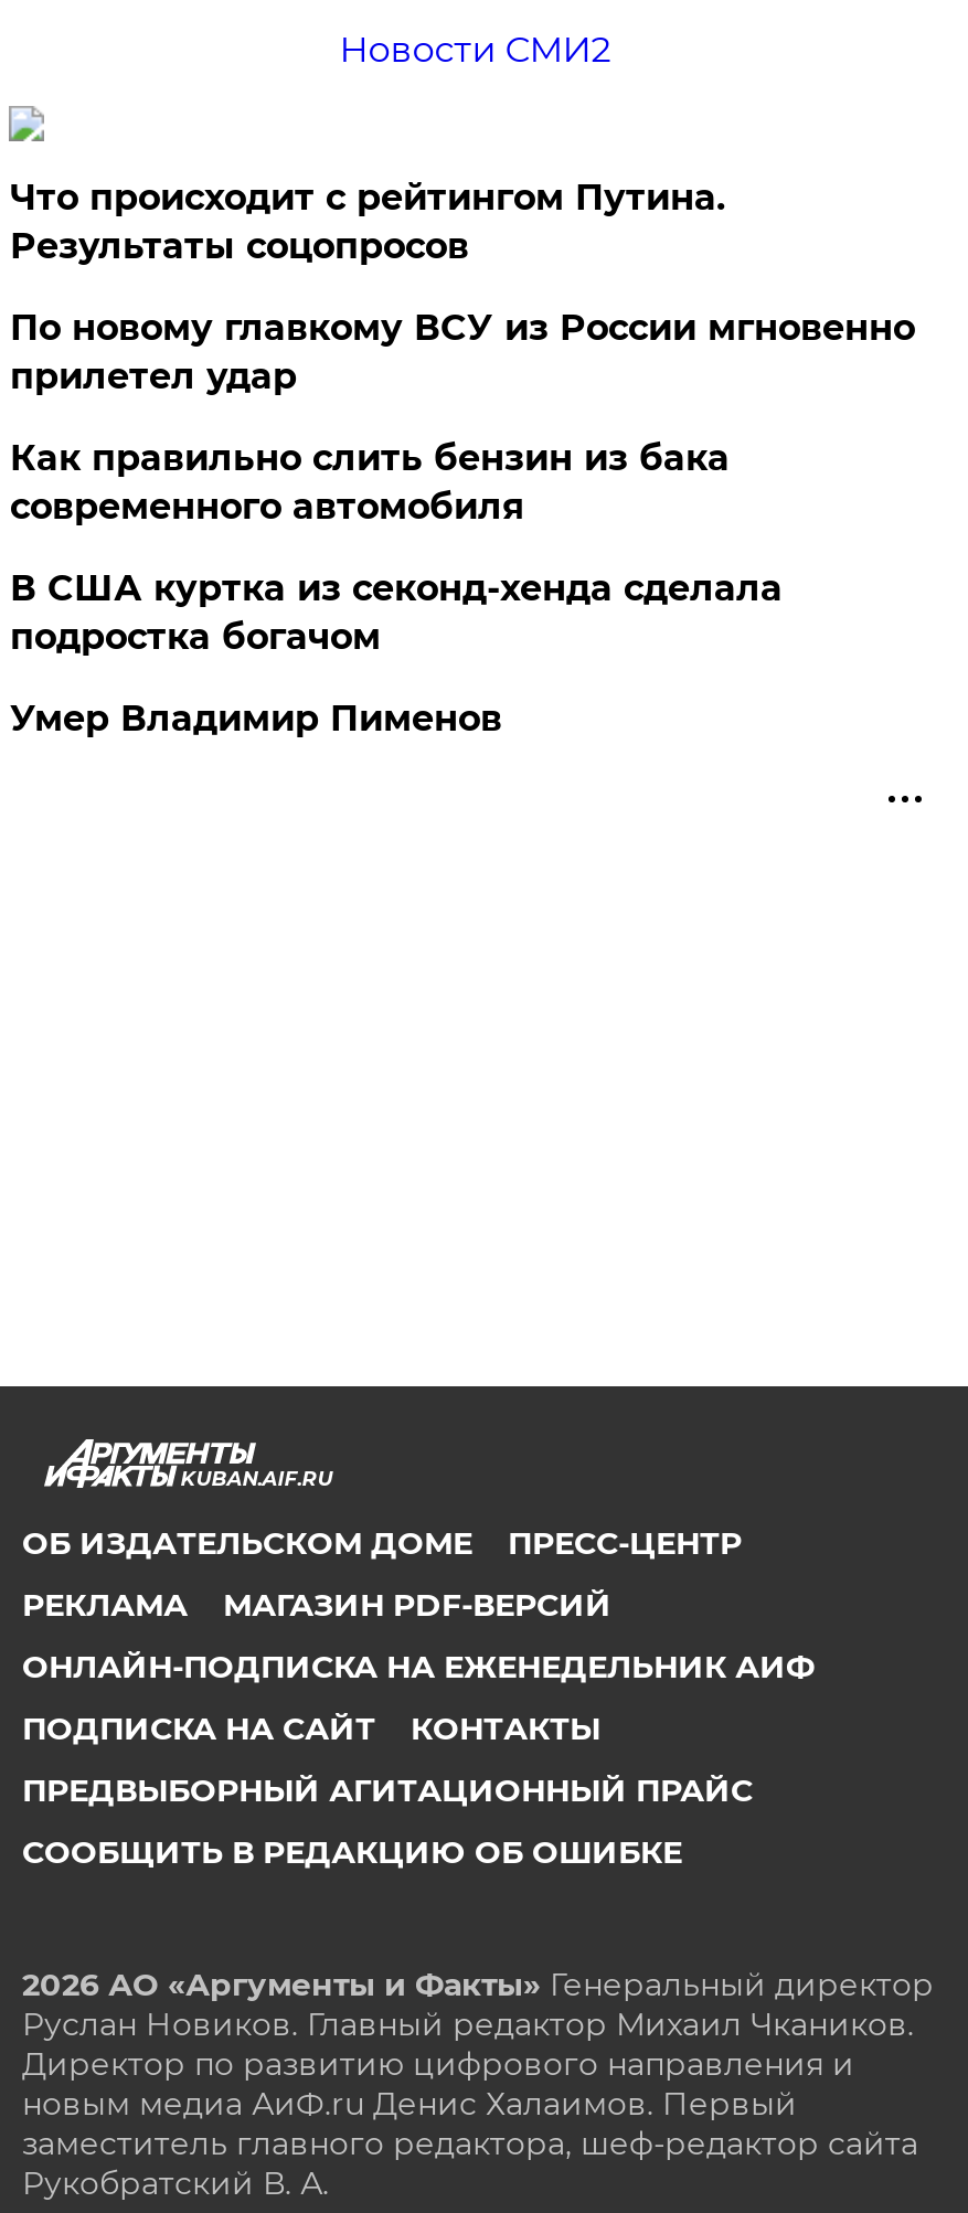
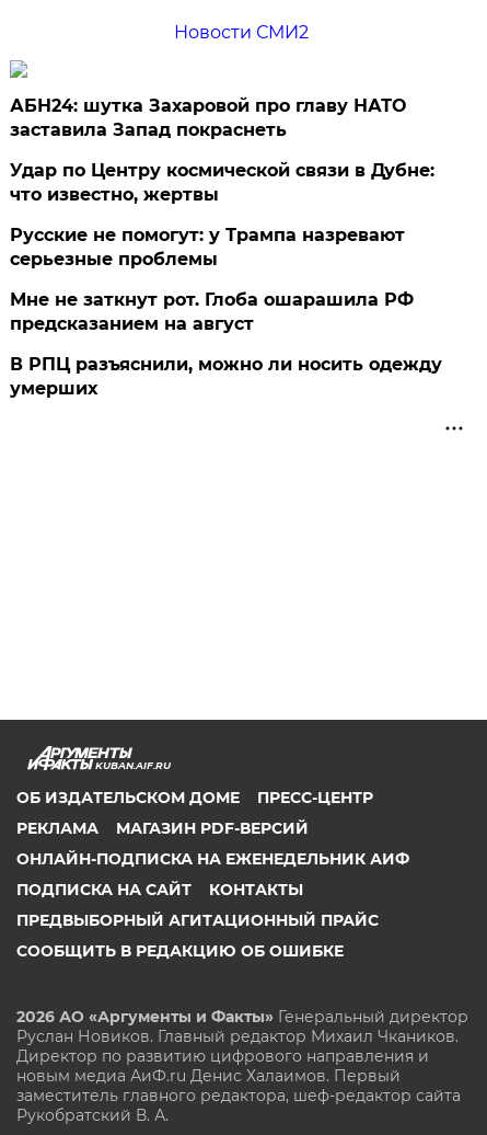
[10,177,725,267] Что происходит с рейтингом Путина. | Результаты соцопросов -> [10,95,406,140] АБН24: шутка Захаровой про главу НАТО | заставила Запад покраснеть
[10,307,915,397] По новому главкому ВСУ из России мгновенно | прилетел удар -> [10,160,435,205] Удар по Центру космической связи в Дубне: | что известно, жертвы
[10,437,729,528] Как правильно слить бензин из бака | современного автомобиля -> [10,225,405,270] Русские не помогут: у Трампа назревают | серьезные проблемы
[10,567,782,658] В США куртка из секонд-хенда сделала | подростка богачом -> [10,289,414,334] Мне не заткнут рот. Глоба ошарашила РФ | предсказанием на август
[10,698,502,740] Умер Владимир Пименов -> [10,354,443,399] В РПЦ разъяснили, можно ли носить одежду | умерших

